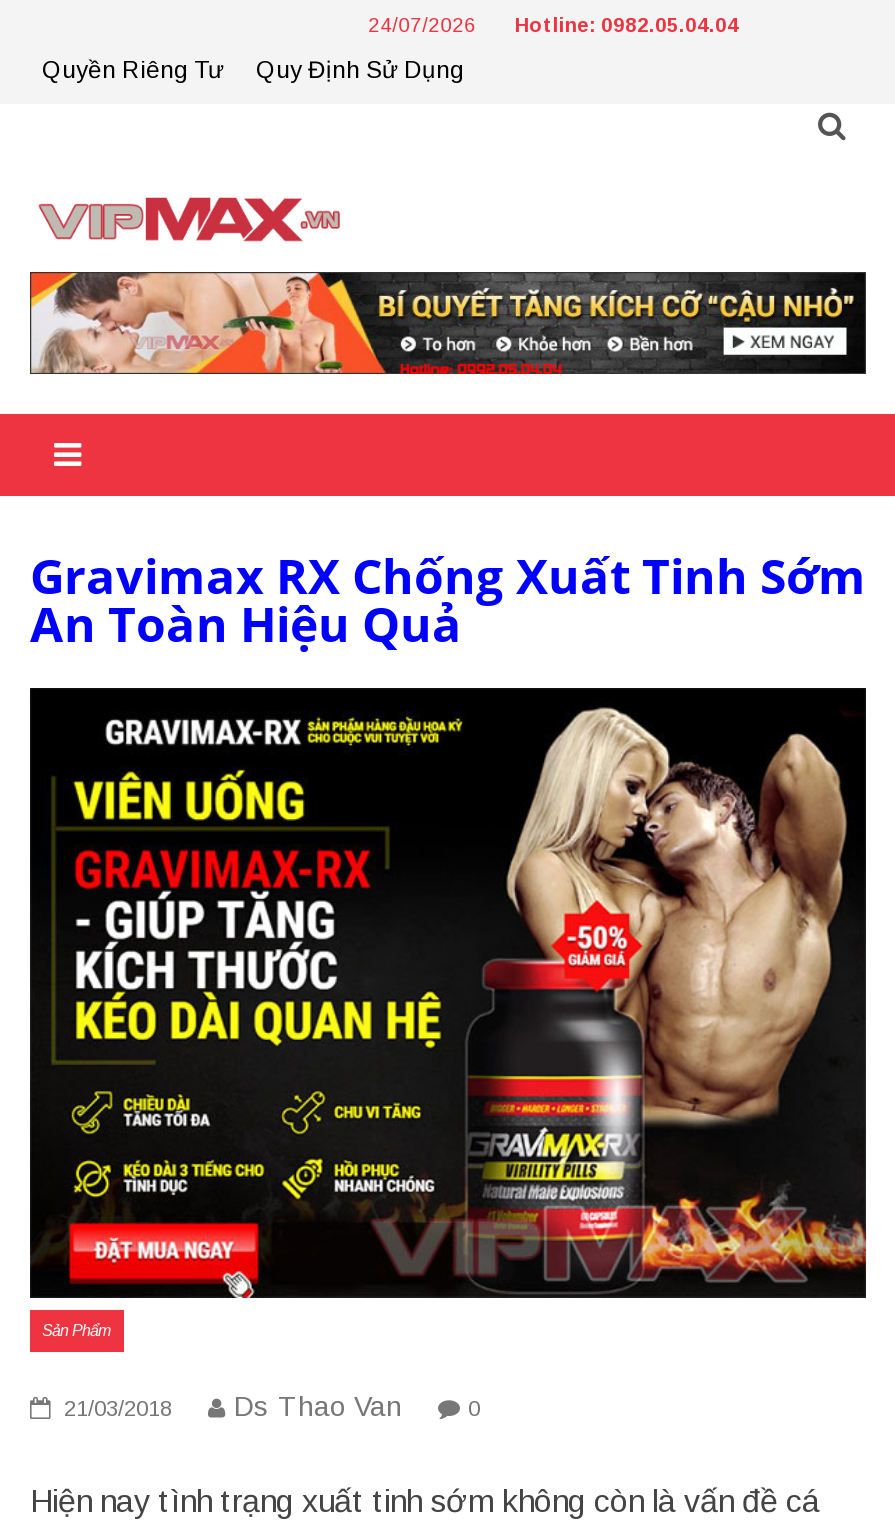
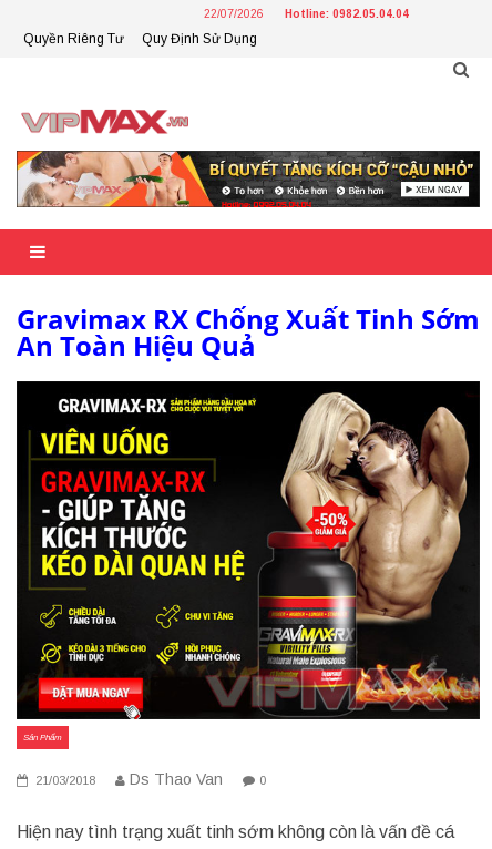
[368,14,739,36] 24/07/2026 Hotline: 0982.05.04.04 -> [204,8,409,20] 22/07/2026 Hotline: 0982.05.04.04

